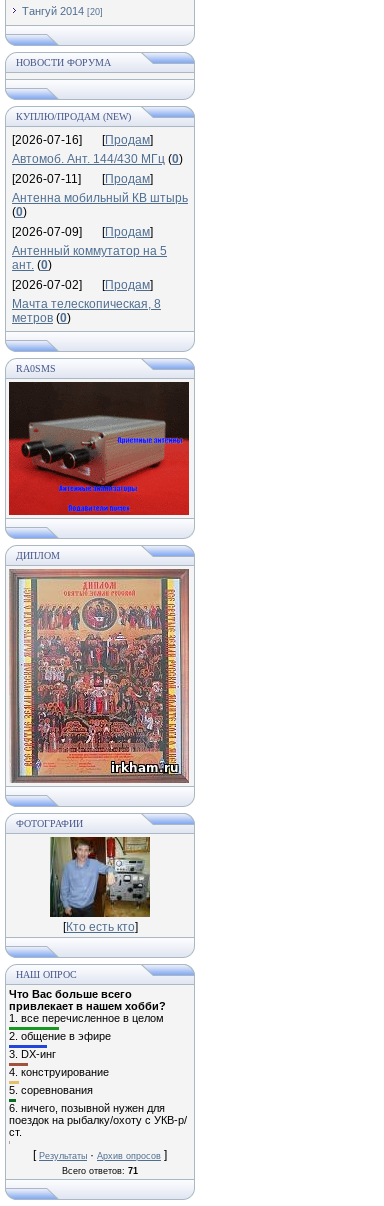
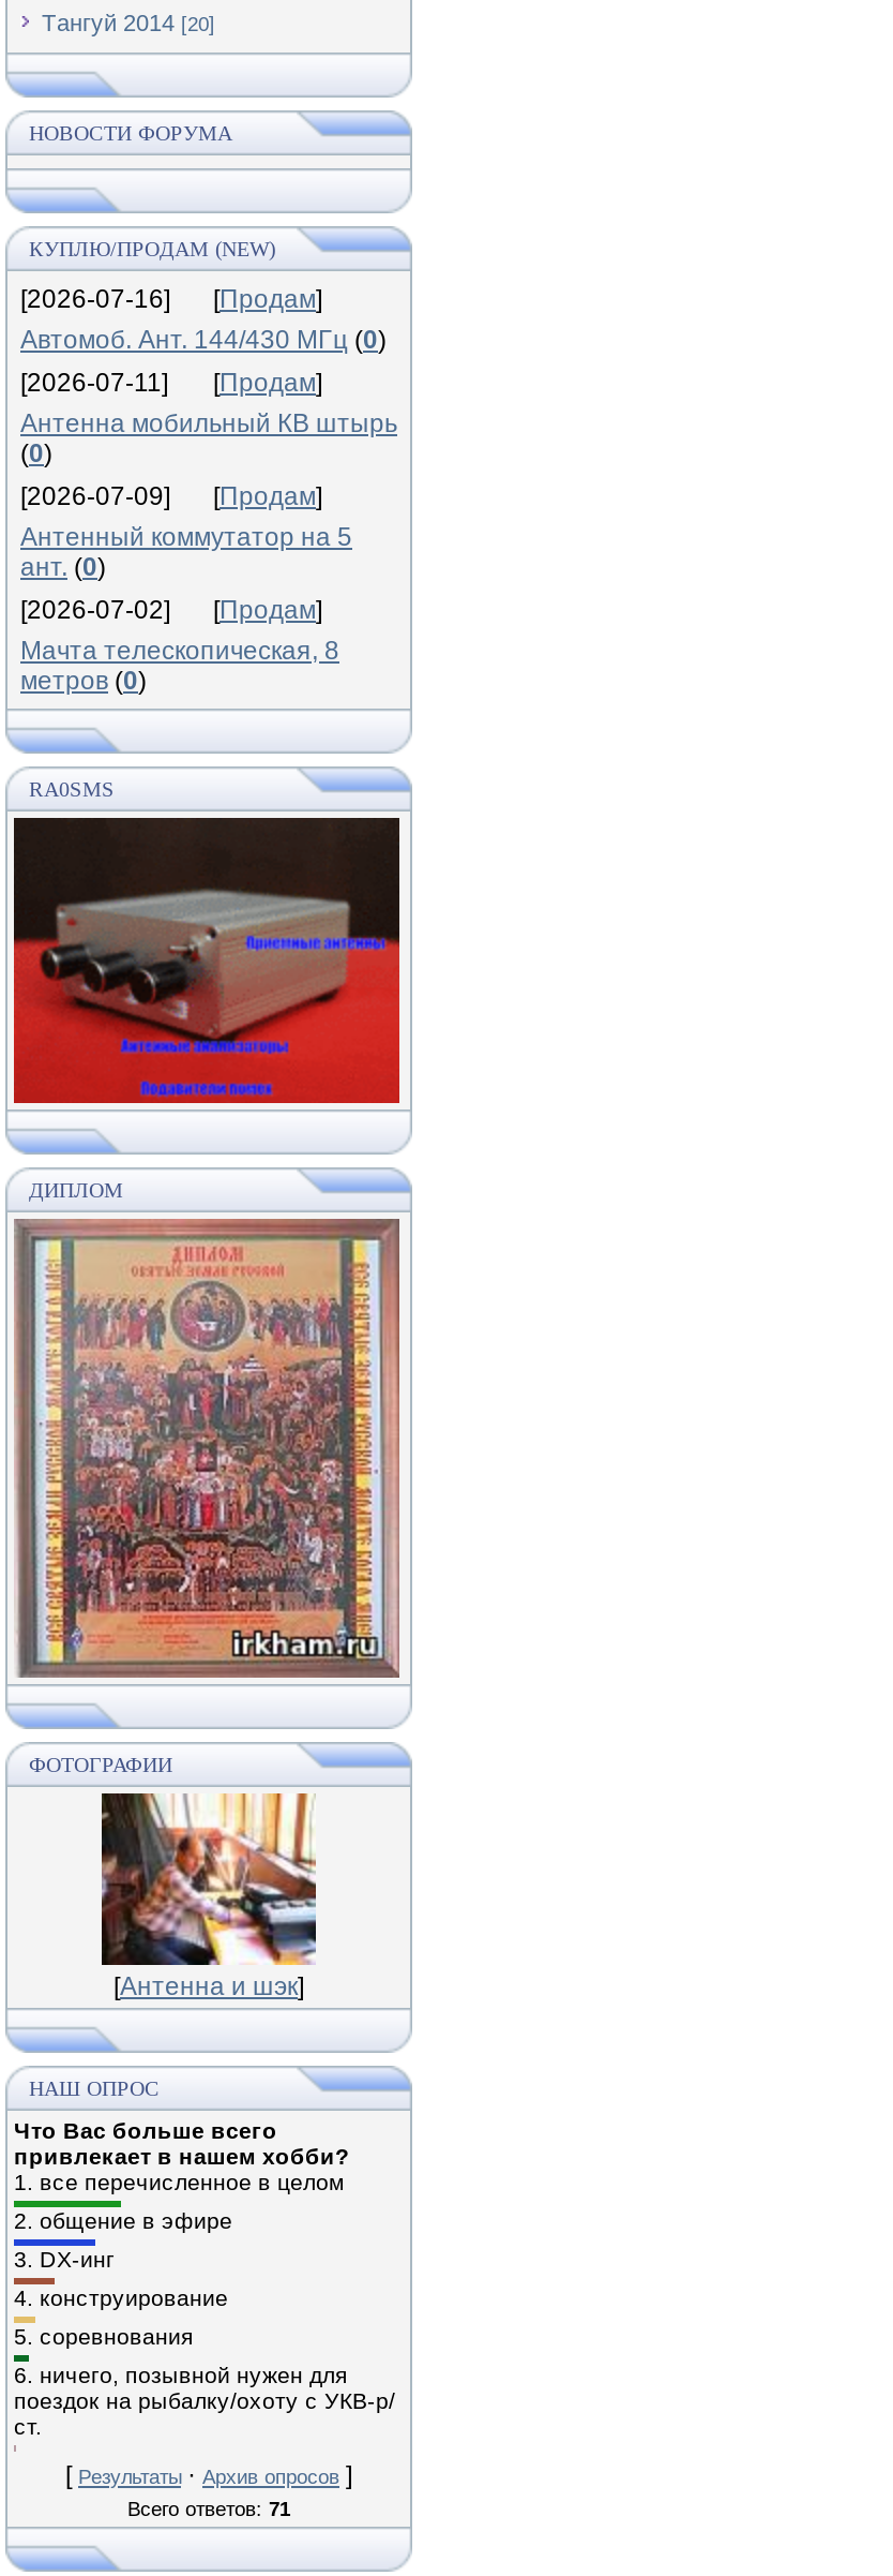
[50,836,151,934] [image] | [Кто есть кто] -> [100,1791,318,2001] [image] | [Антенна и шэк]

